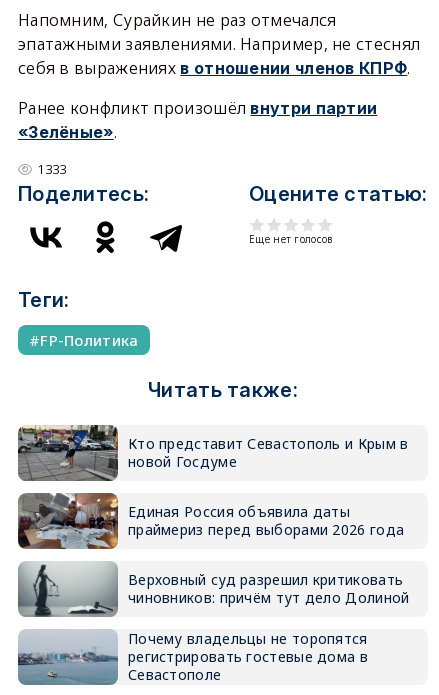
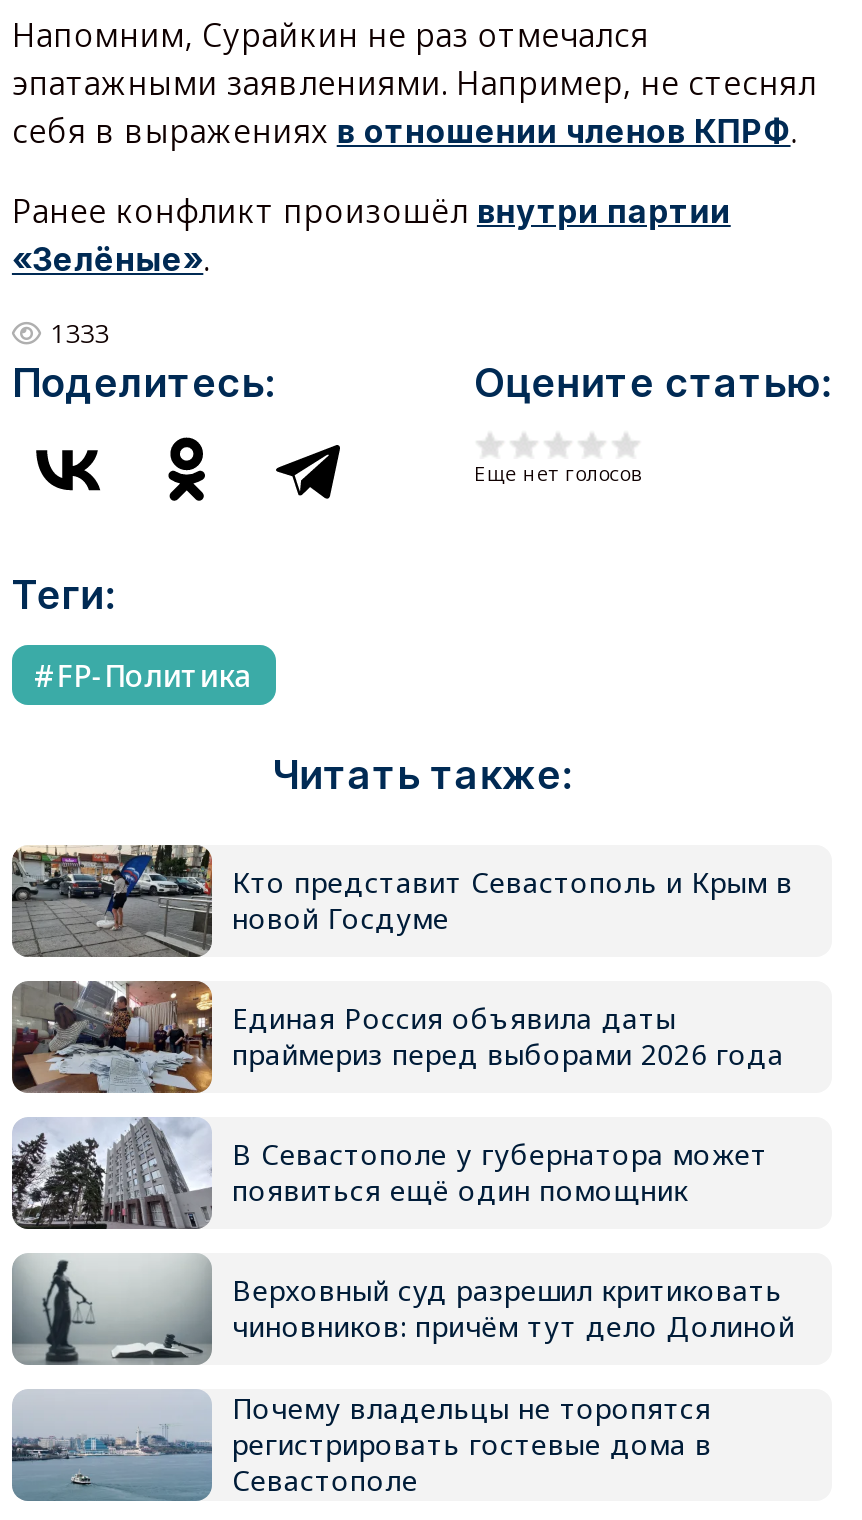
none -> [12,1117,768,1231] [image] | В Севастополе у губернатора может | появиться ещё один помощник

